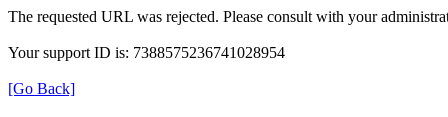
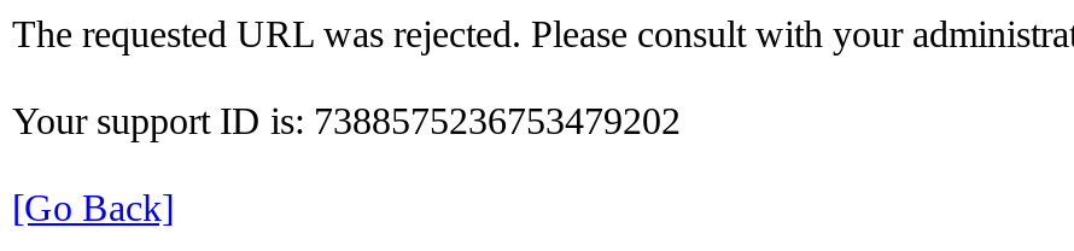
[8,44,285,61] Your support ID is: 7388575236741028954 -> [12,100,681,141] Your support ID is: 7388575236753479202

